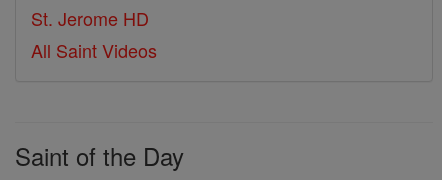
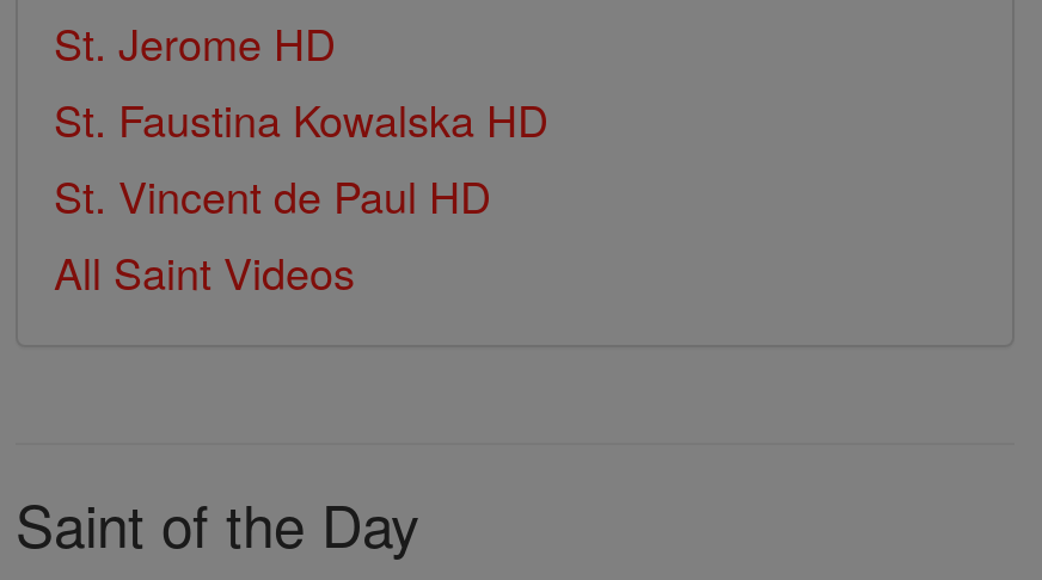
none -> [54,87,548,225] St. Faustina Kowalska HD | St. Vincent de Paul HD

